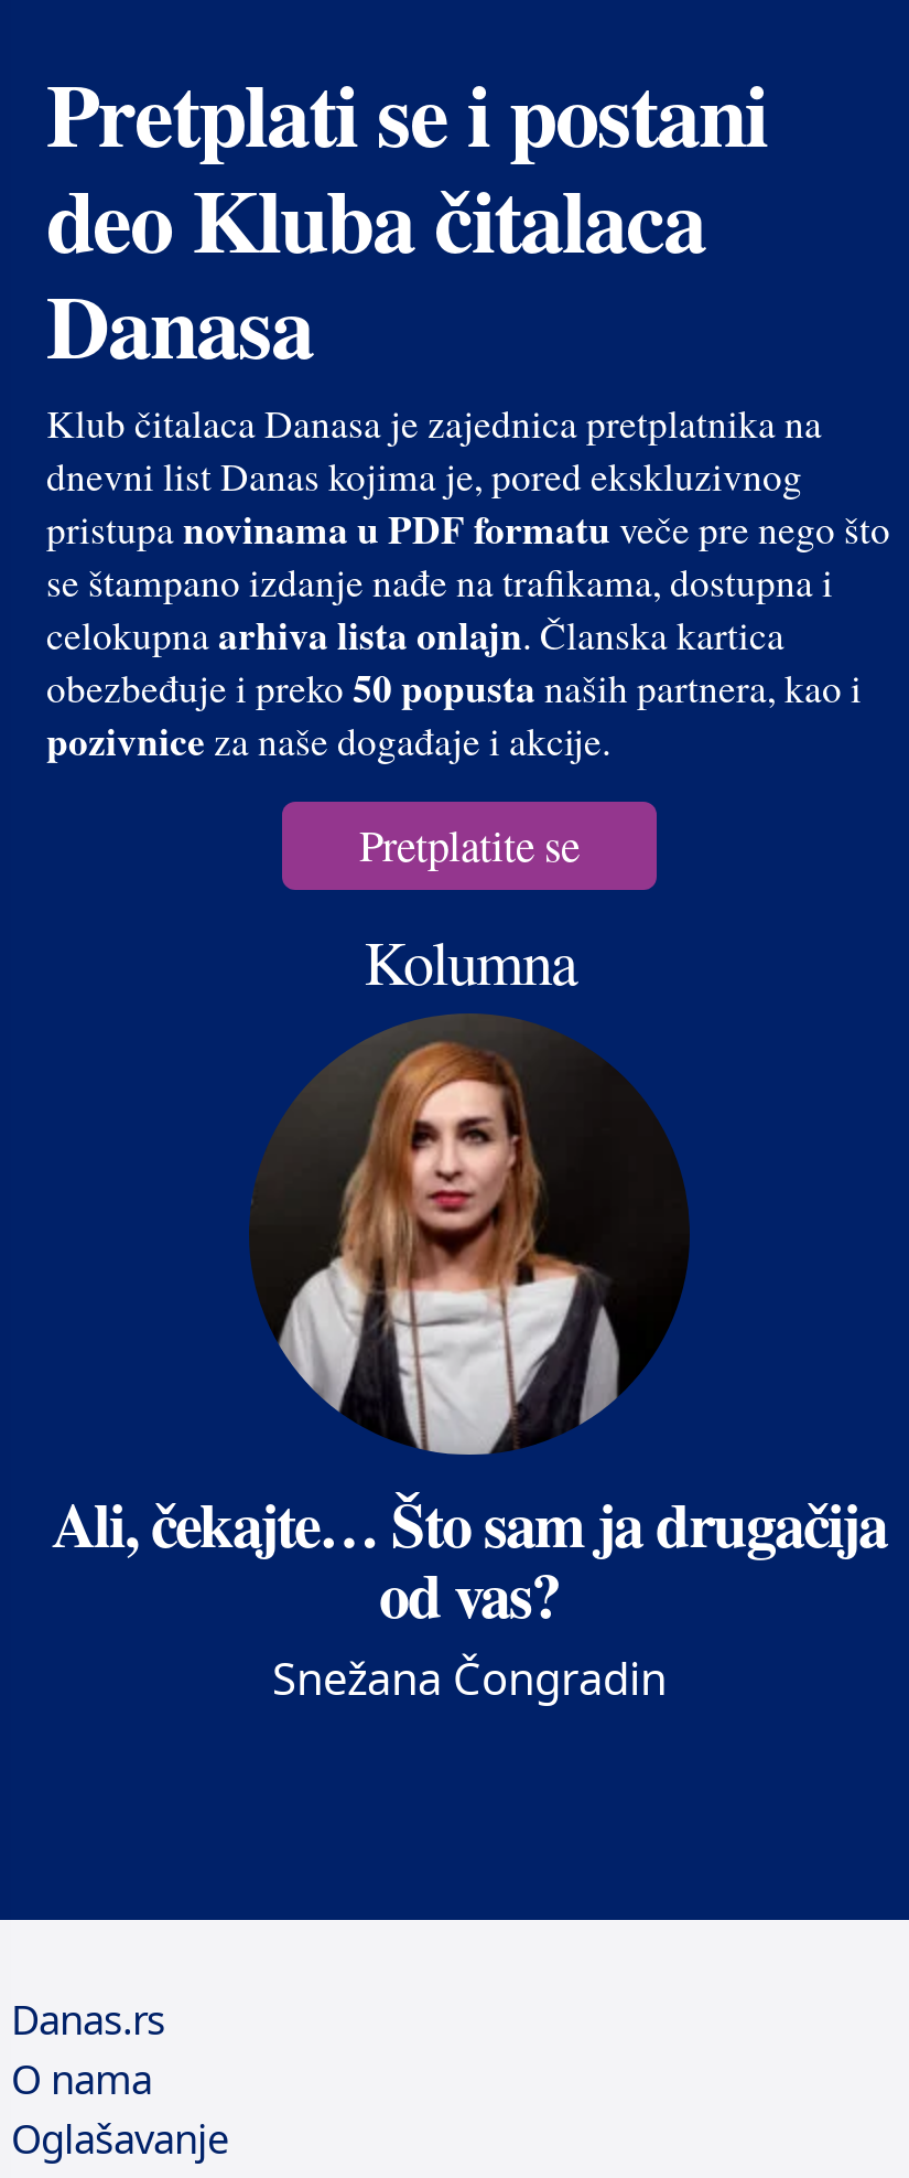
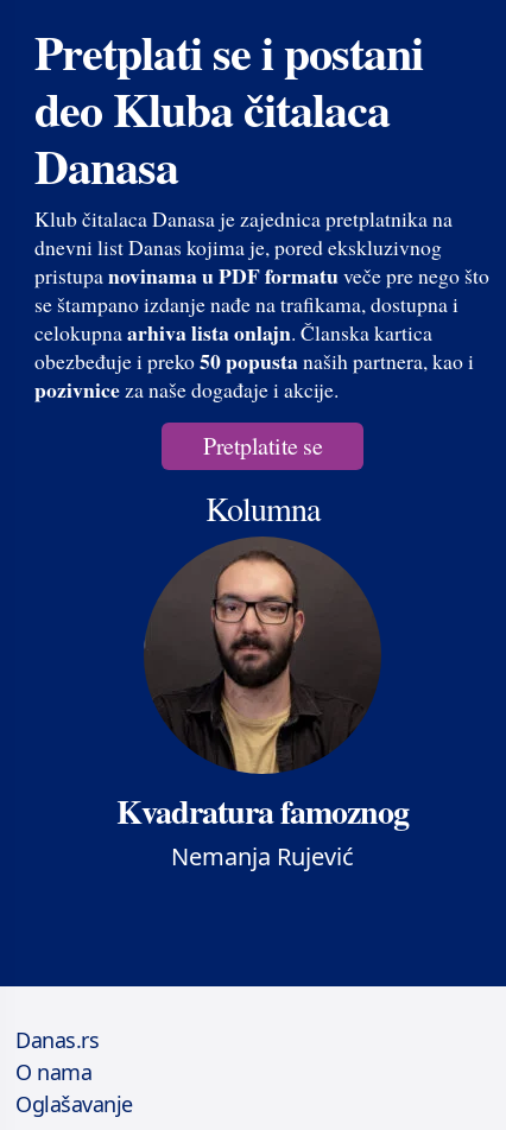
[52,1030,887,1709] [image] | Ali, čekajte… Što sam ja drugačija | od vas? | Snežana Čongradin -> [116,545,409,872] [image] | Kvadratura famoznog | Nemanja Rujević

